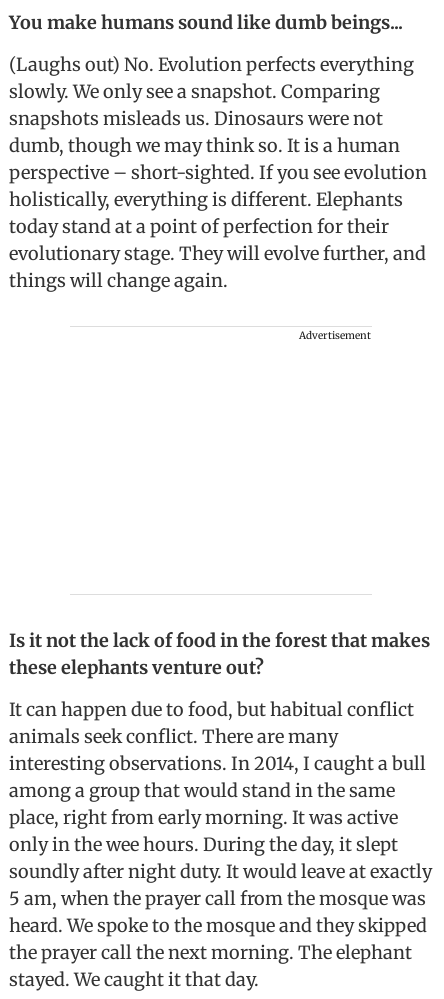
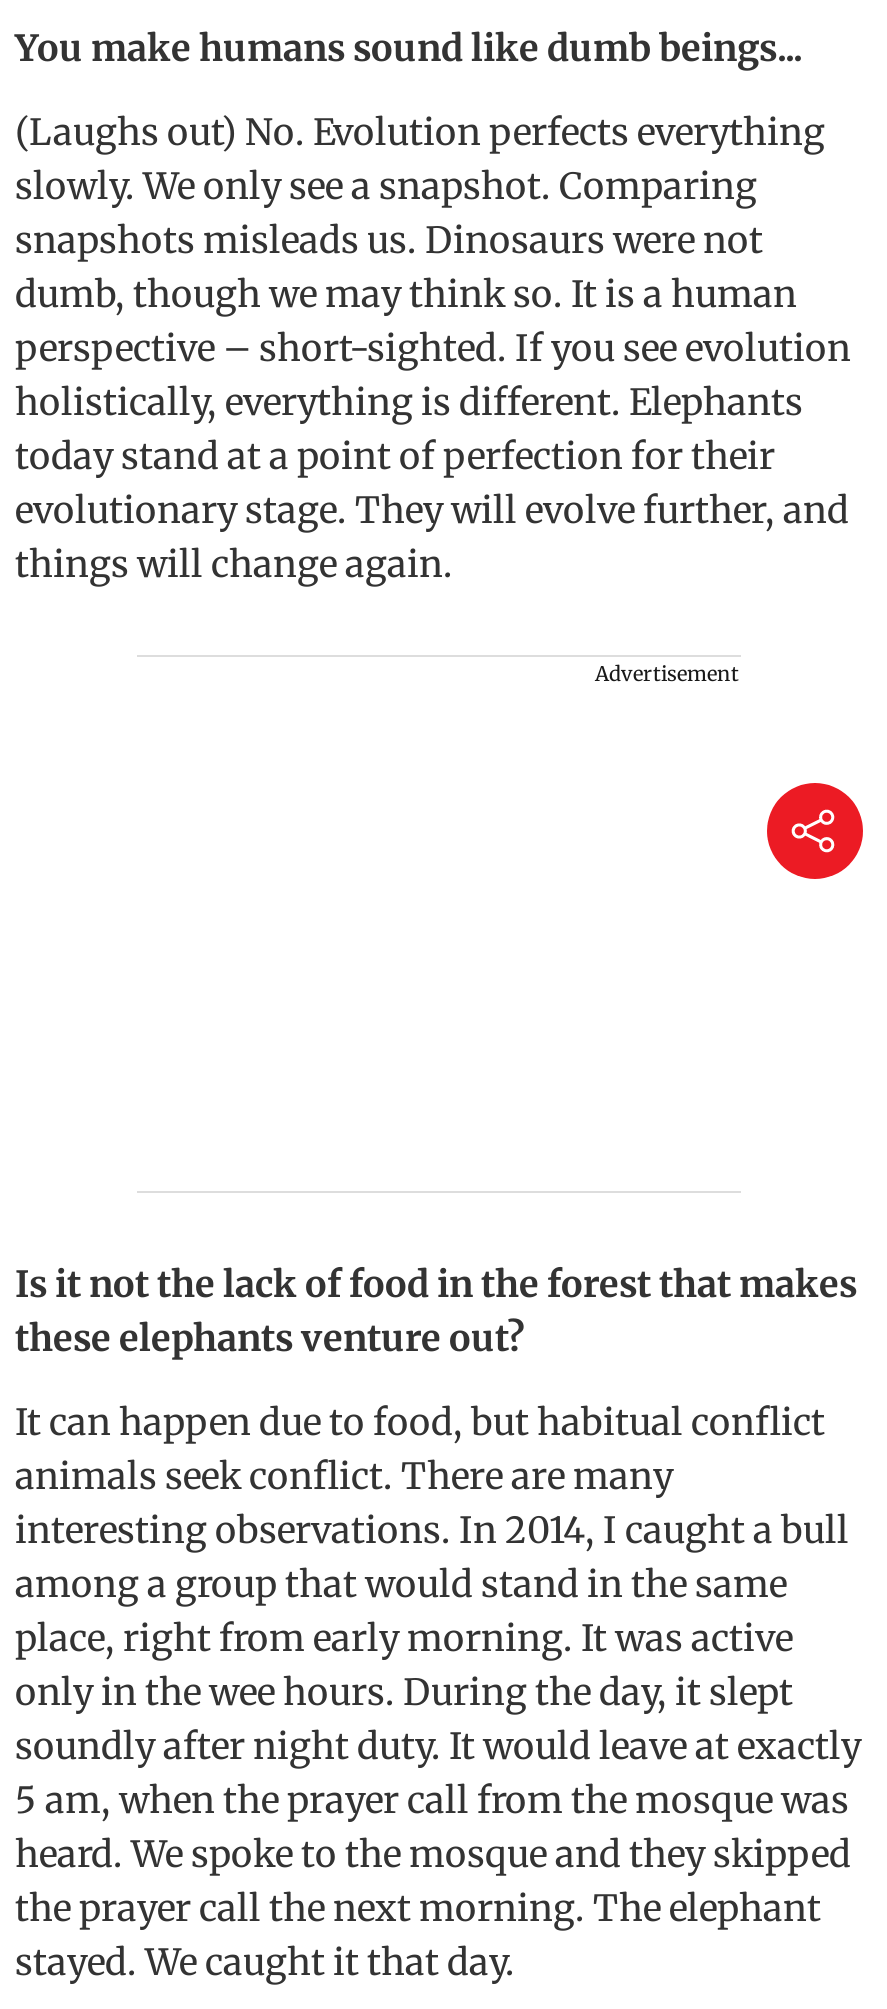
none -> [765,781,865,881] [image]

